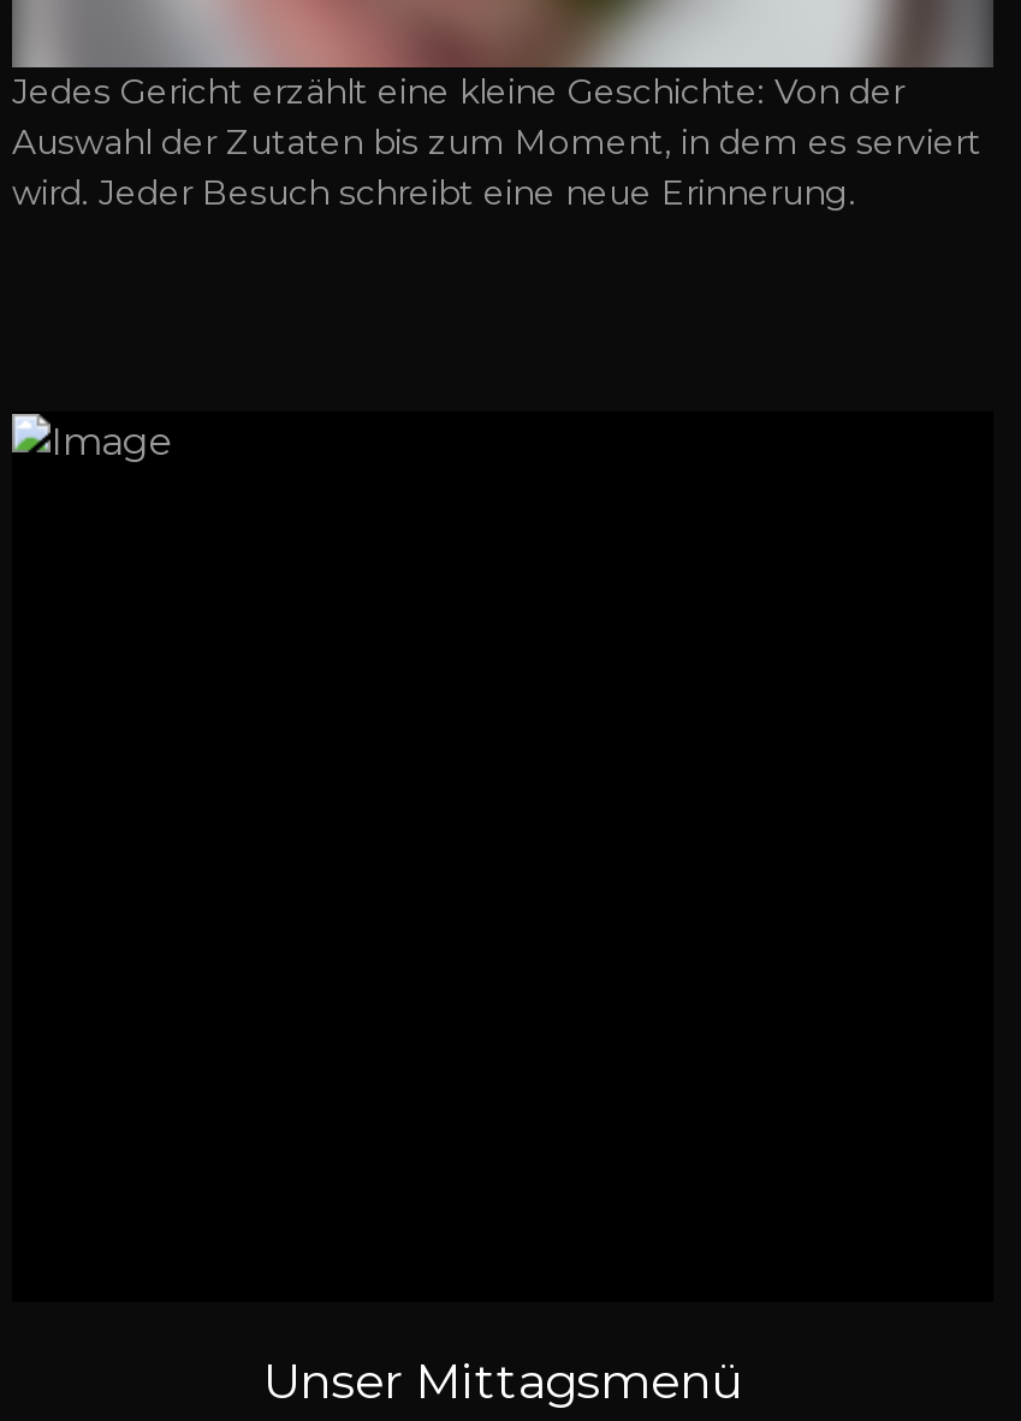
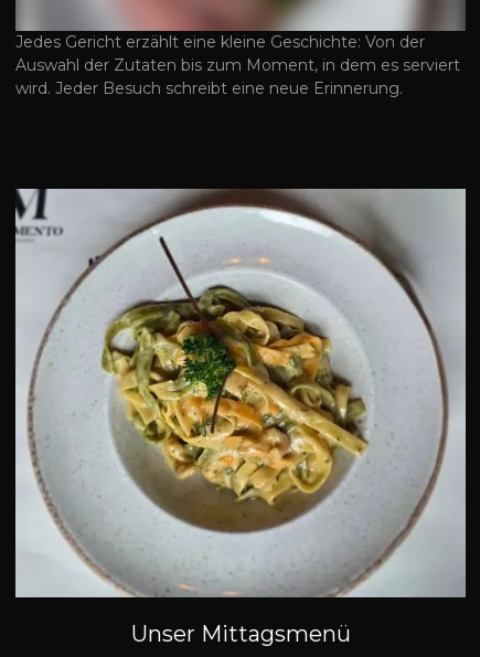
none -> [14,188,467,598] [image]

